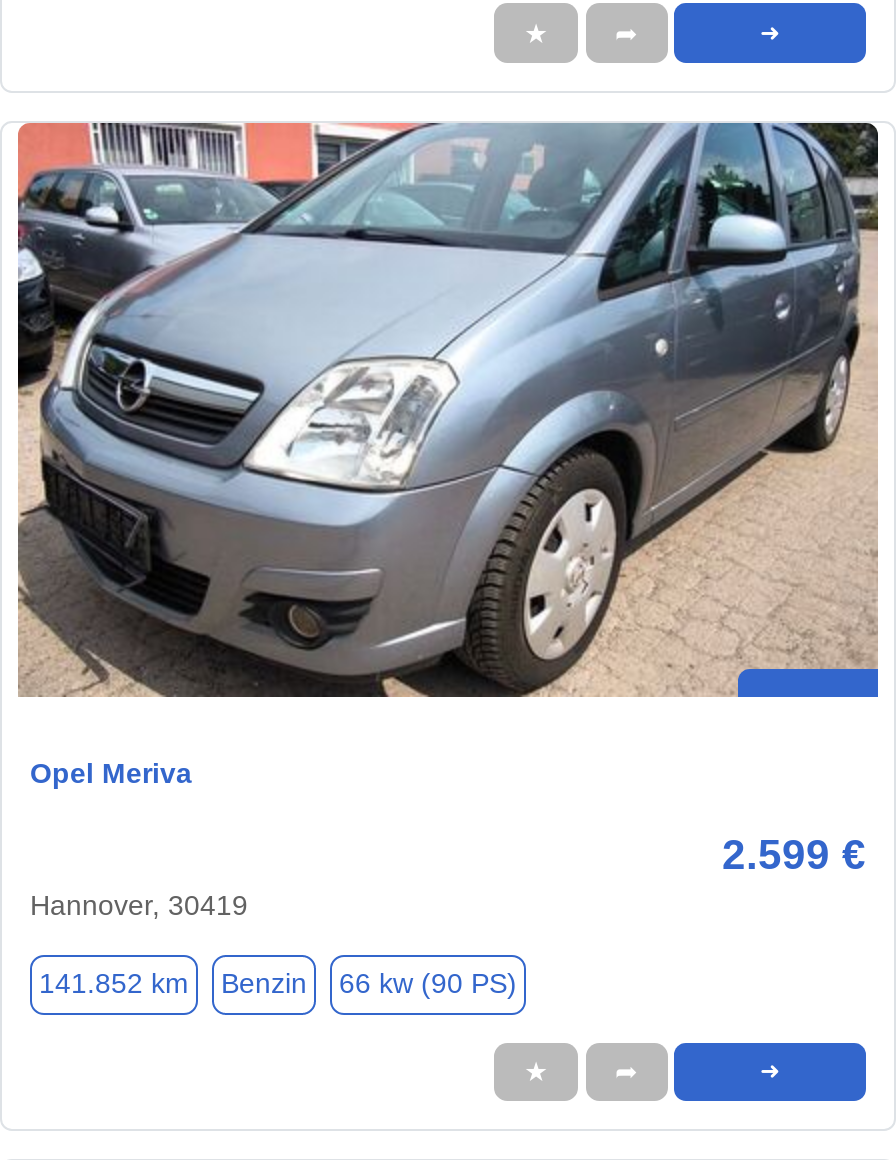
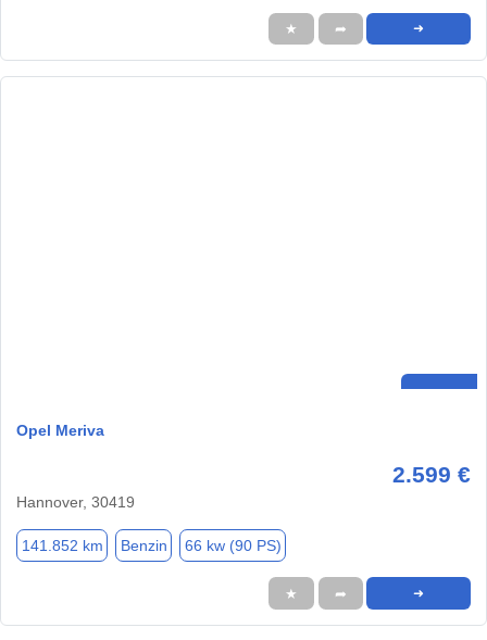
[16,120,880,700] [image] -> none

